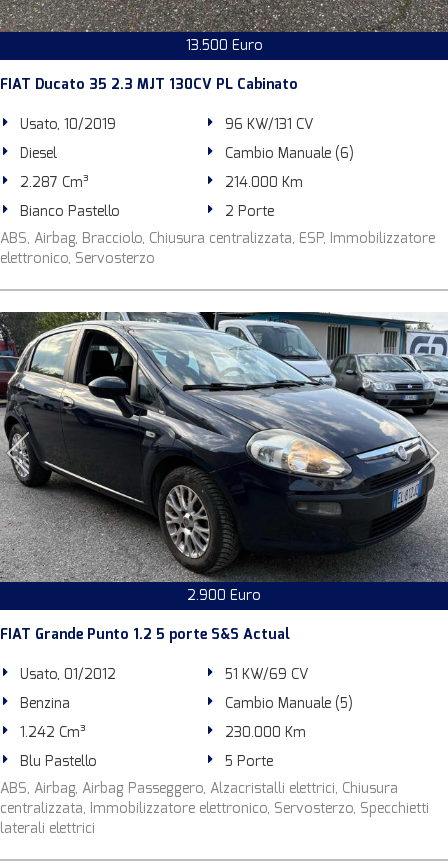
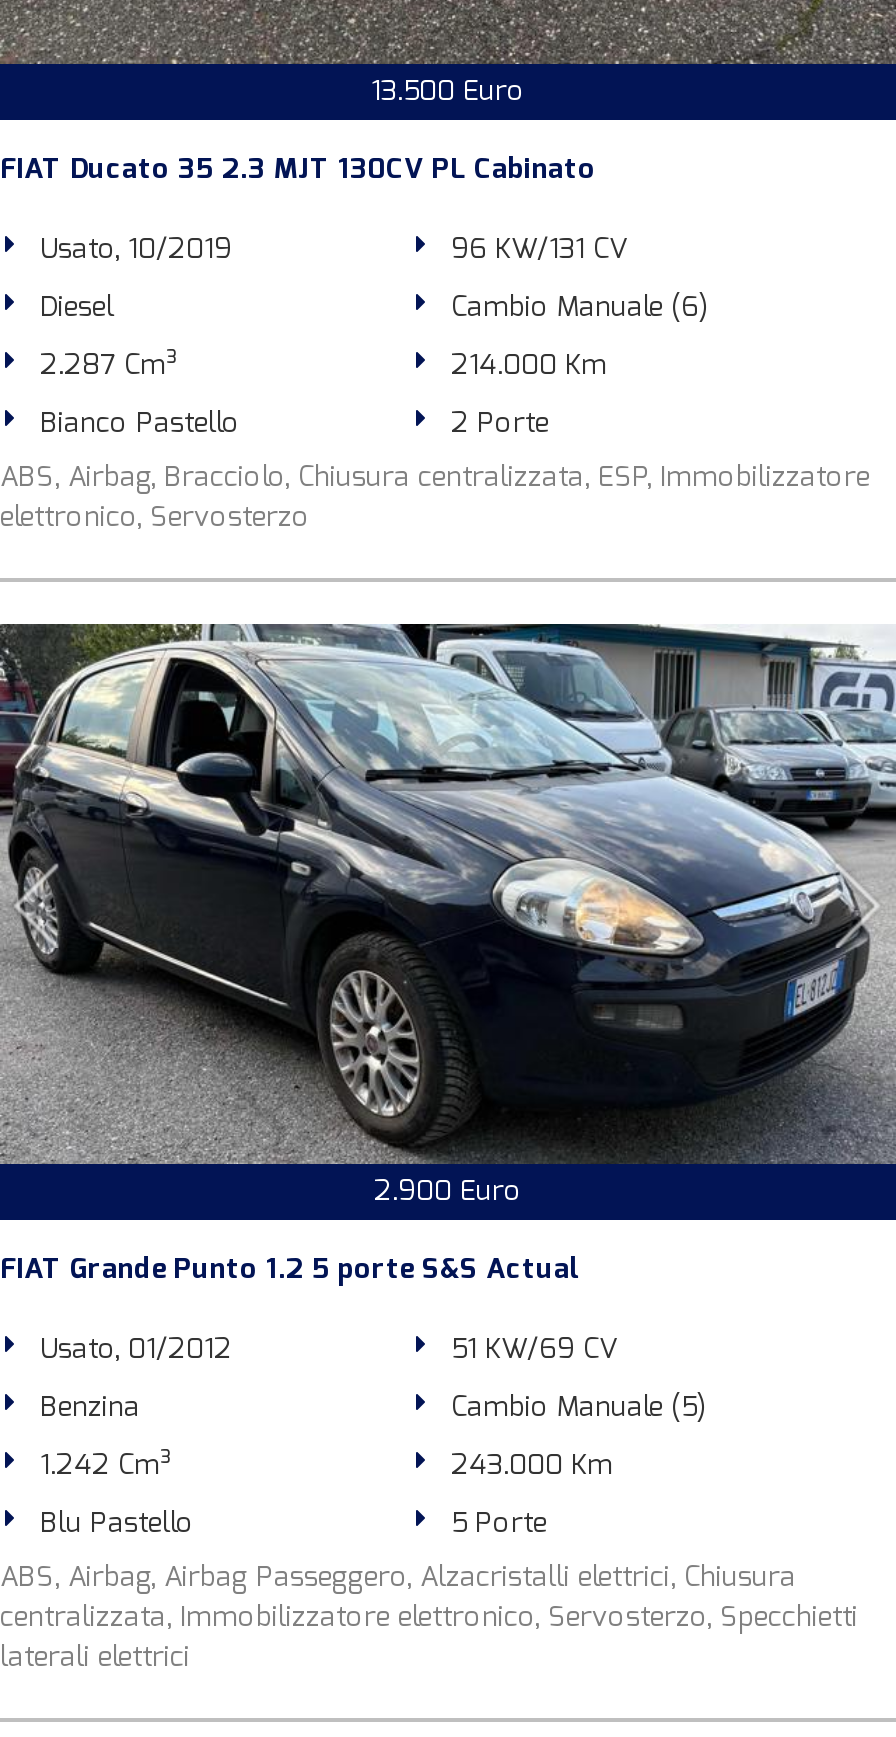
[225,723,306,742] 230.000 Km -> [451,1446,613,1484] 243.000 Km

